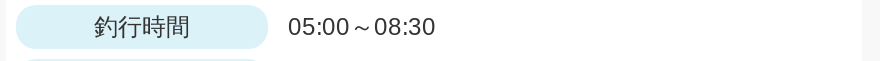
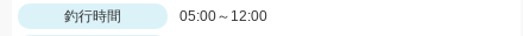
[288,13,436,41] 05:00～08:30 -> [179,8,267,24] 05:00～12:00

